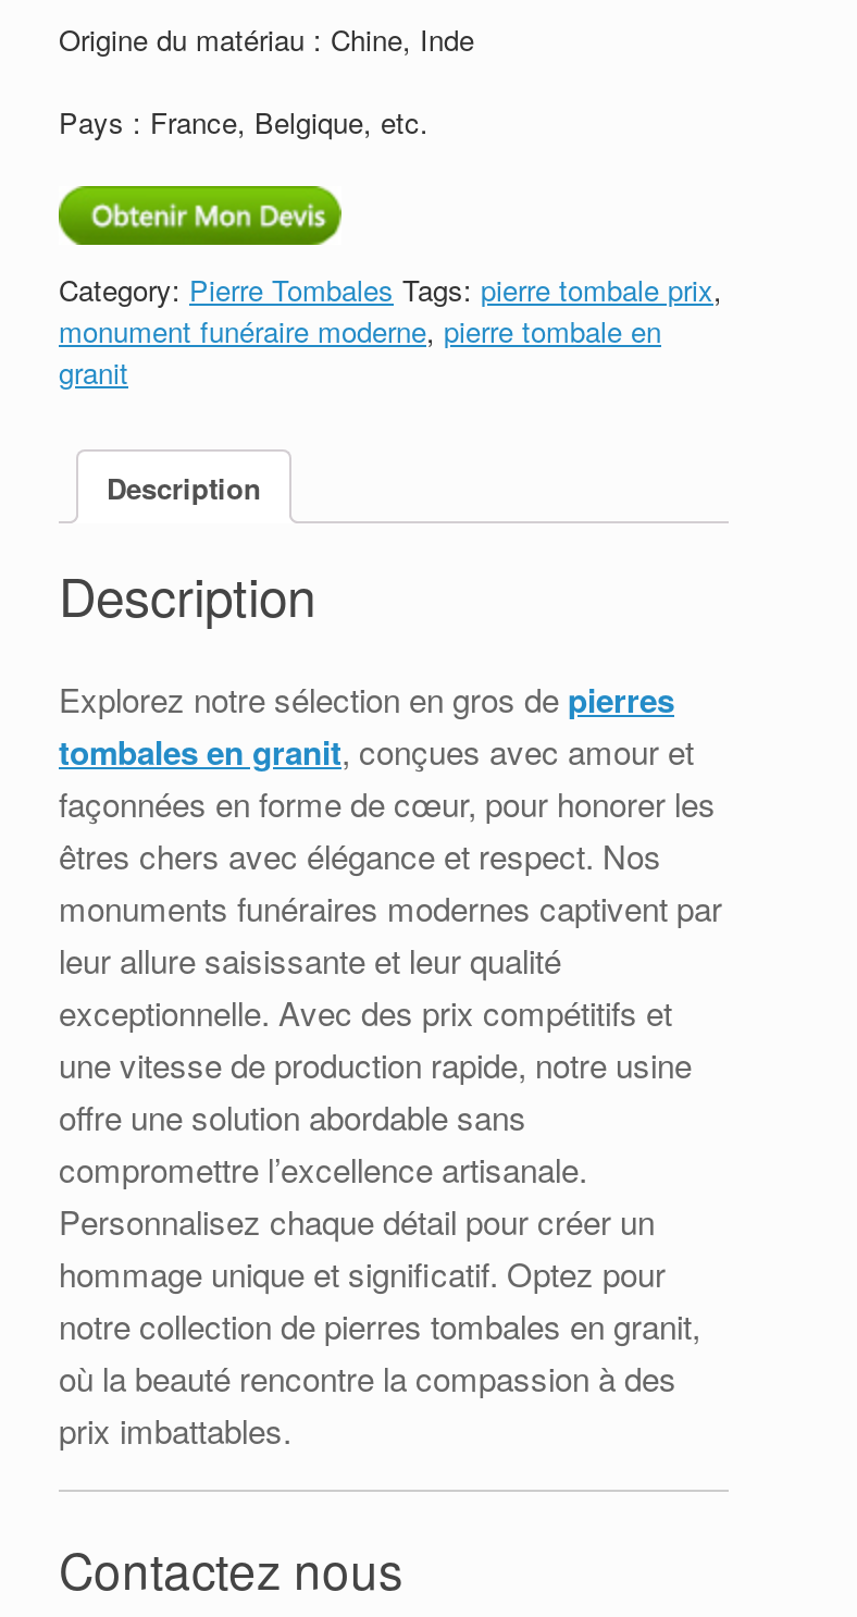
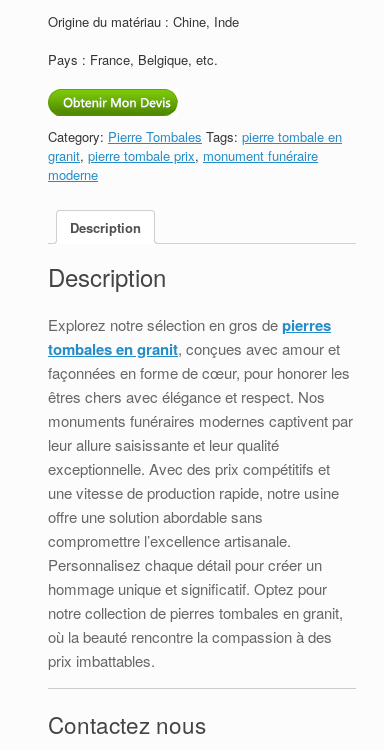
[59,270,722,394] Category: Pierre Tombales Tags: pierre tombale prix, | monument funéraire moderne, pierre tombale en | granit -> [48,127,342,184] Category: Pierre Tombales Tags: pierre tombale en | granit, pierre tombale prix, monument funéraire | moderne

